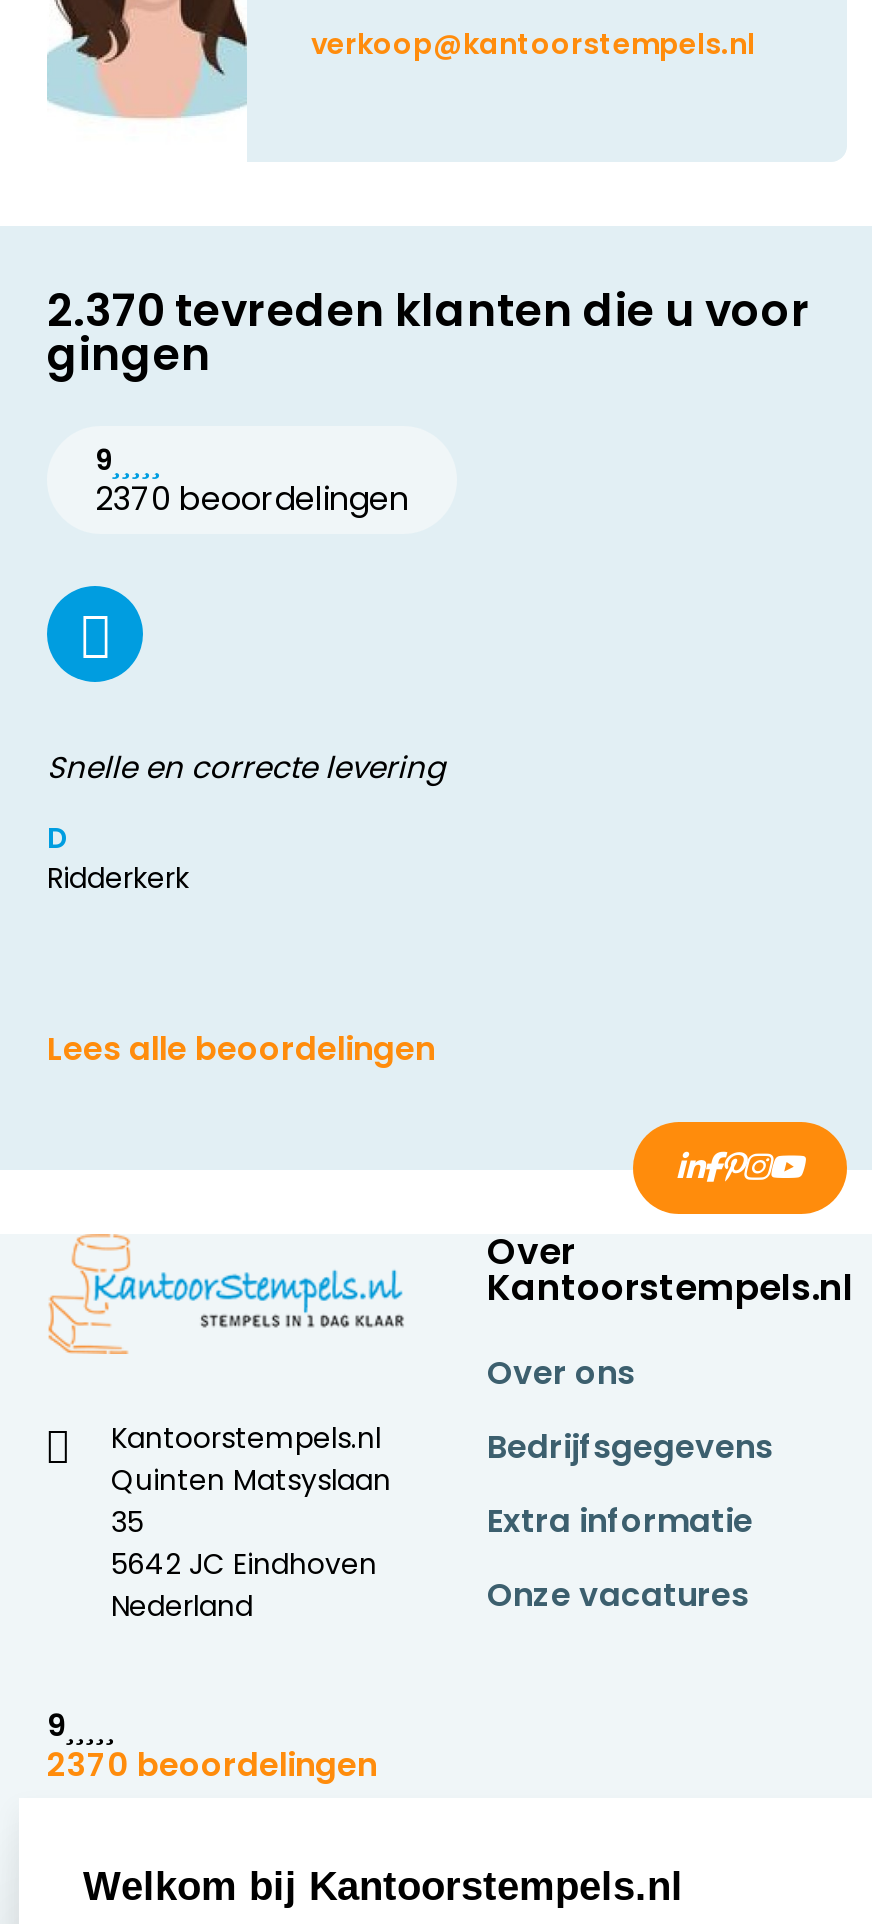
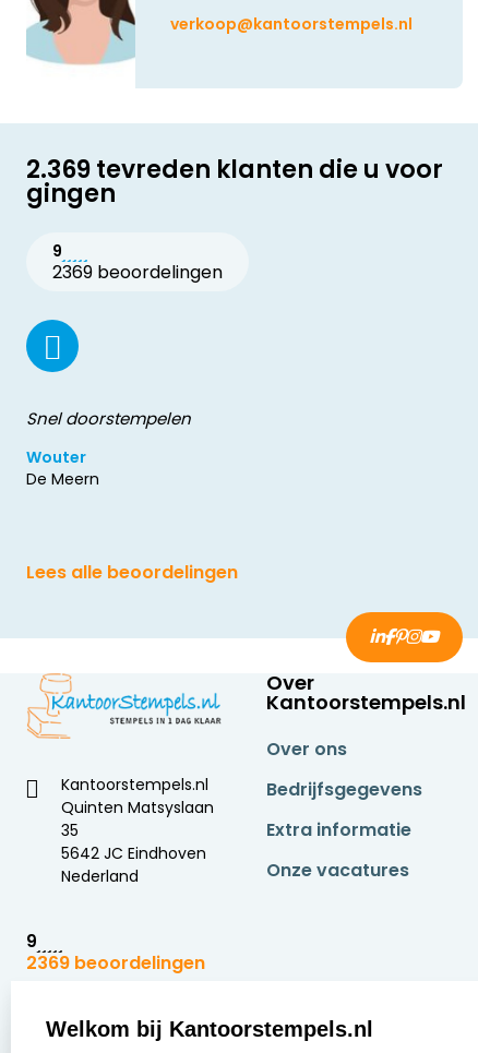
[47,279,811,341] 2.370 tevreden klanten die u voor -> [26,152,443,186] 2.369 tevreden klanten die u voor
[95,475,409,521] 2370 beoordelingen -> [52,259,223,284] 2369 beoordelingen
[47,745,445,787] Snelle en correcte levering -> [26,407,191,430] Snel doorstempelen
[47,817,189,897] D | Ridderkerk -> [26,446,99,490] Wouter | De Meern
[47,1741,377,1787] 2370 beoordelingen -> [26,950,205,975] 2369 beoordelingen

